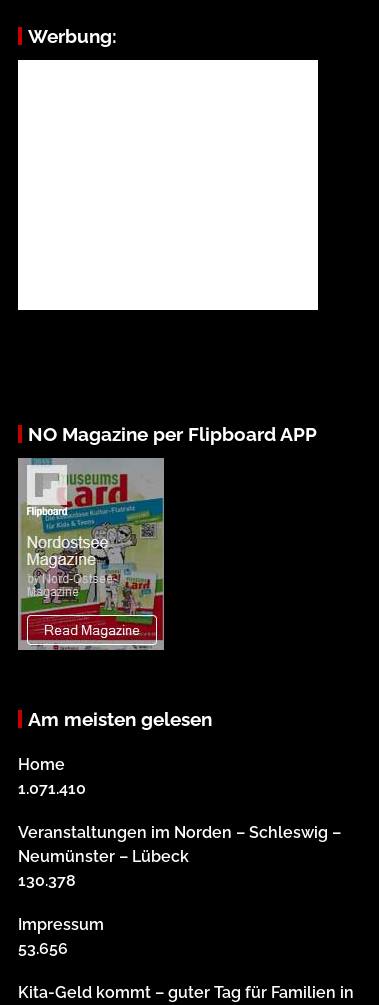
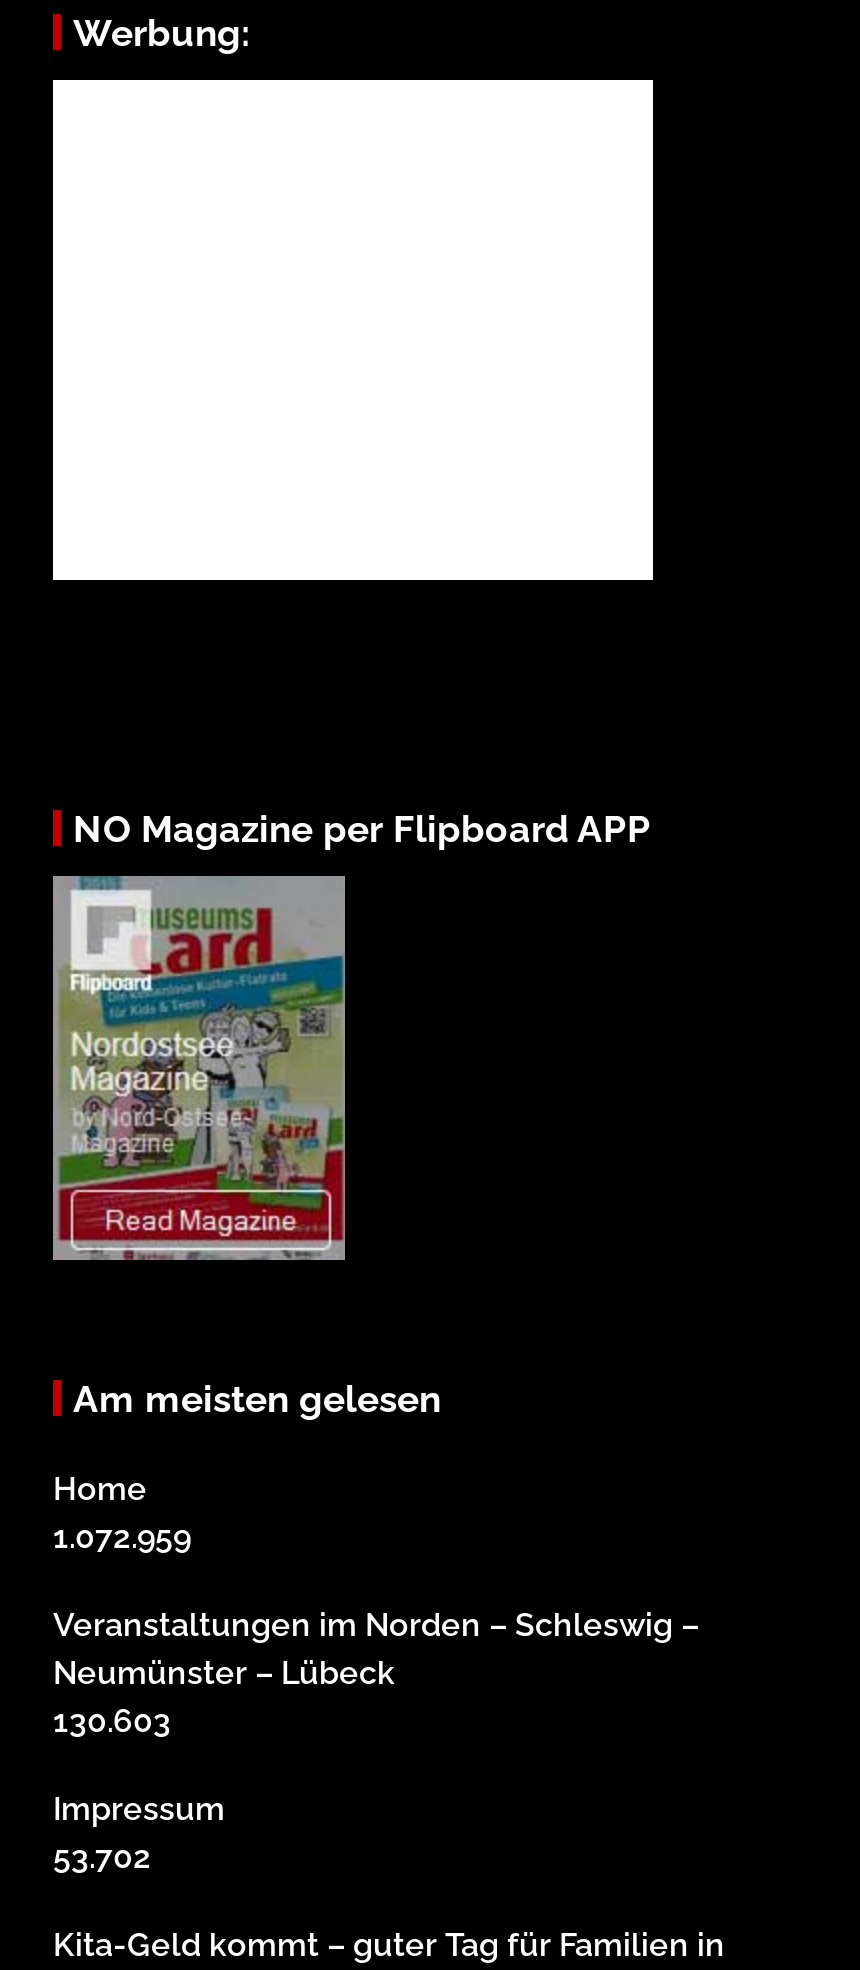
[18,779,86,798] 1.071.410 -> [53,1517,191,1555] 1.072.959
[18,871,76,890] 130.378 -> [53,1701,171,1739] 130.603
[18,939,68,958] 53.656 -> [53,1837,151,1875] 53.702

